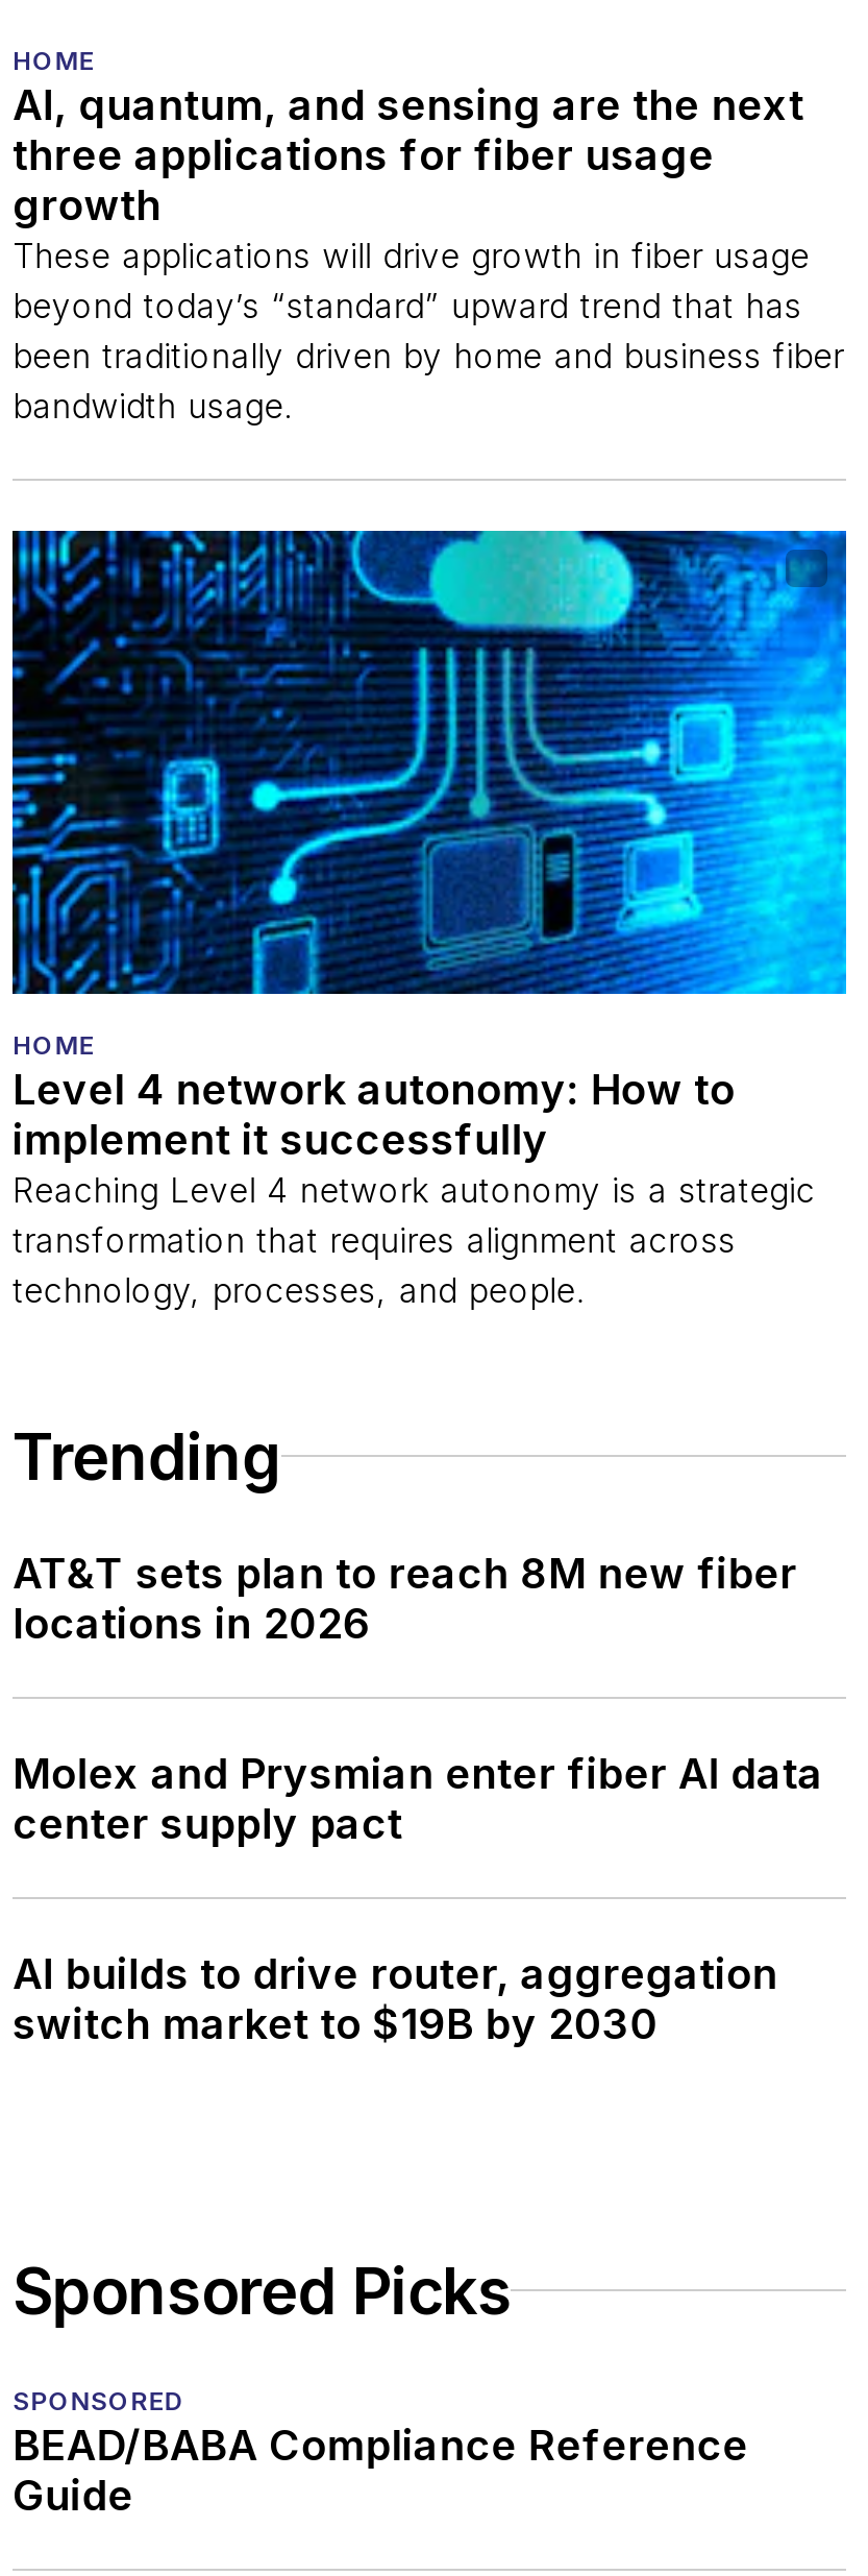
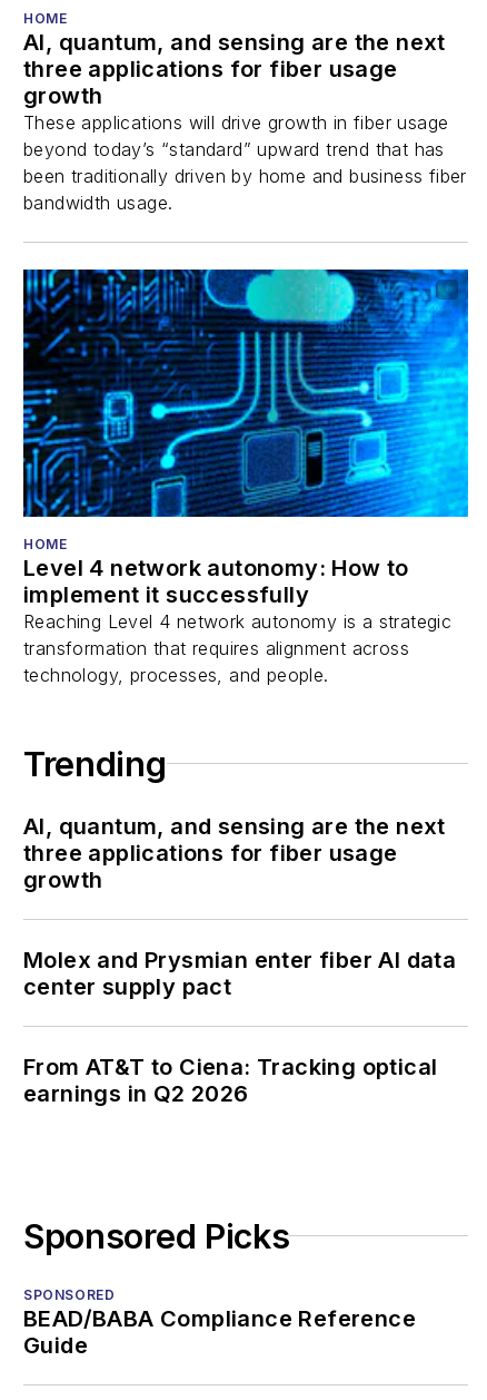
[13,1549,797,1649] AT&T sets plan to reach 8M new fiber | locations in 2026 -> [23,813,446,893] AI, quantum, and sensing are the next | three applications for fiber usage | growth
[13,1949,778,2049] AI builds to drive router, aggregation | switch market to $19B by 2030 -> [23,1054,437,1107] From AT&T to Ciena: Tracking optical | earnings in Q2 2026

